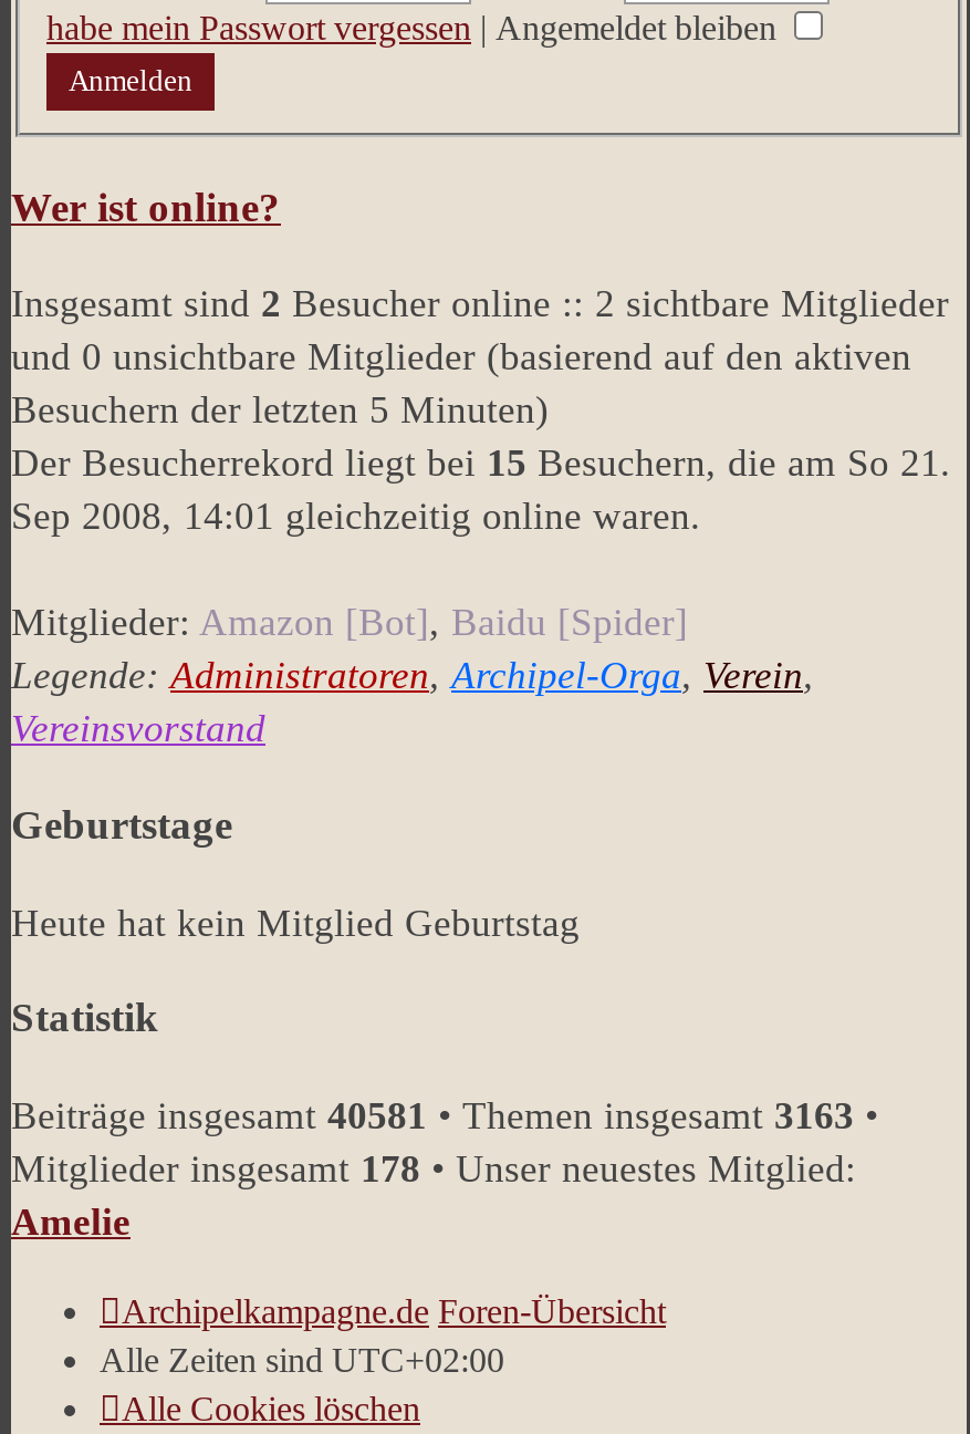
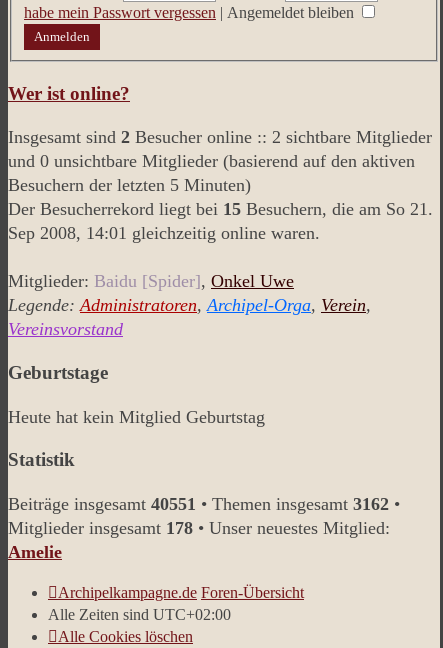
[11,600,688,645] Mitglieder: Amazon [Bot], Baidu [Spider] -> [8,271,294,291] Mitglieder: Baidu [Spider], Onkel Uwe
[11,1094,878,1138] Beiträge insgesamt 40581 • Themen insgesamt 3163 • -> [8,494,400,514] Beiträge insgesamt 40551 • Themen insgesamt 3162 •

